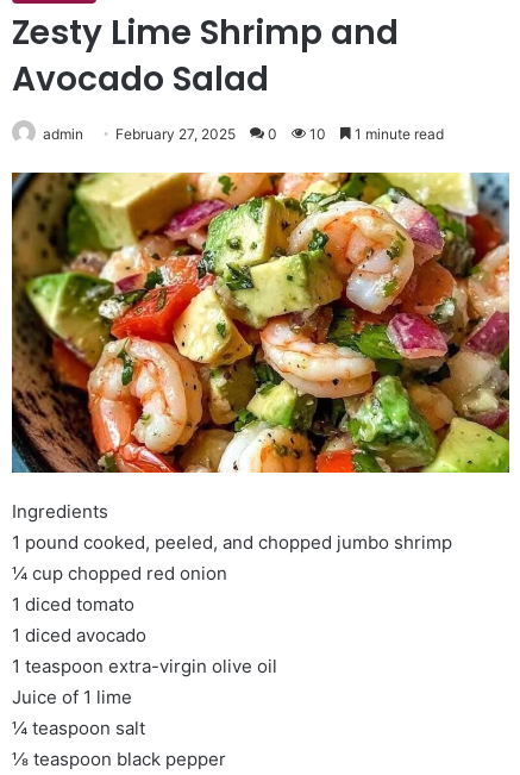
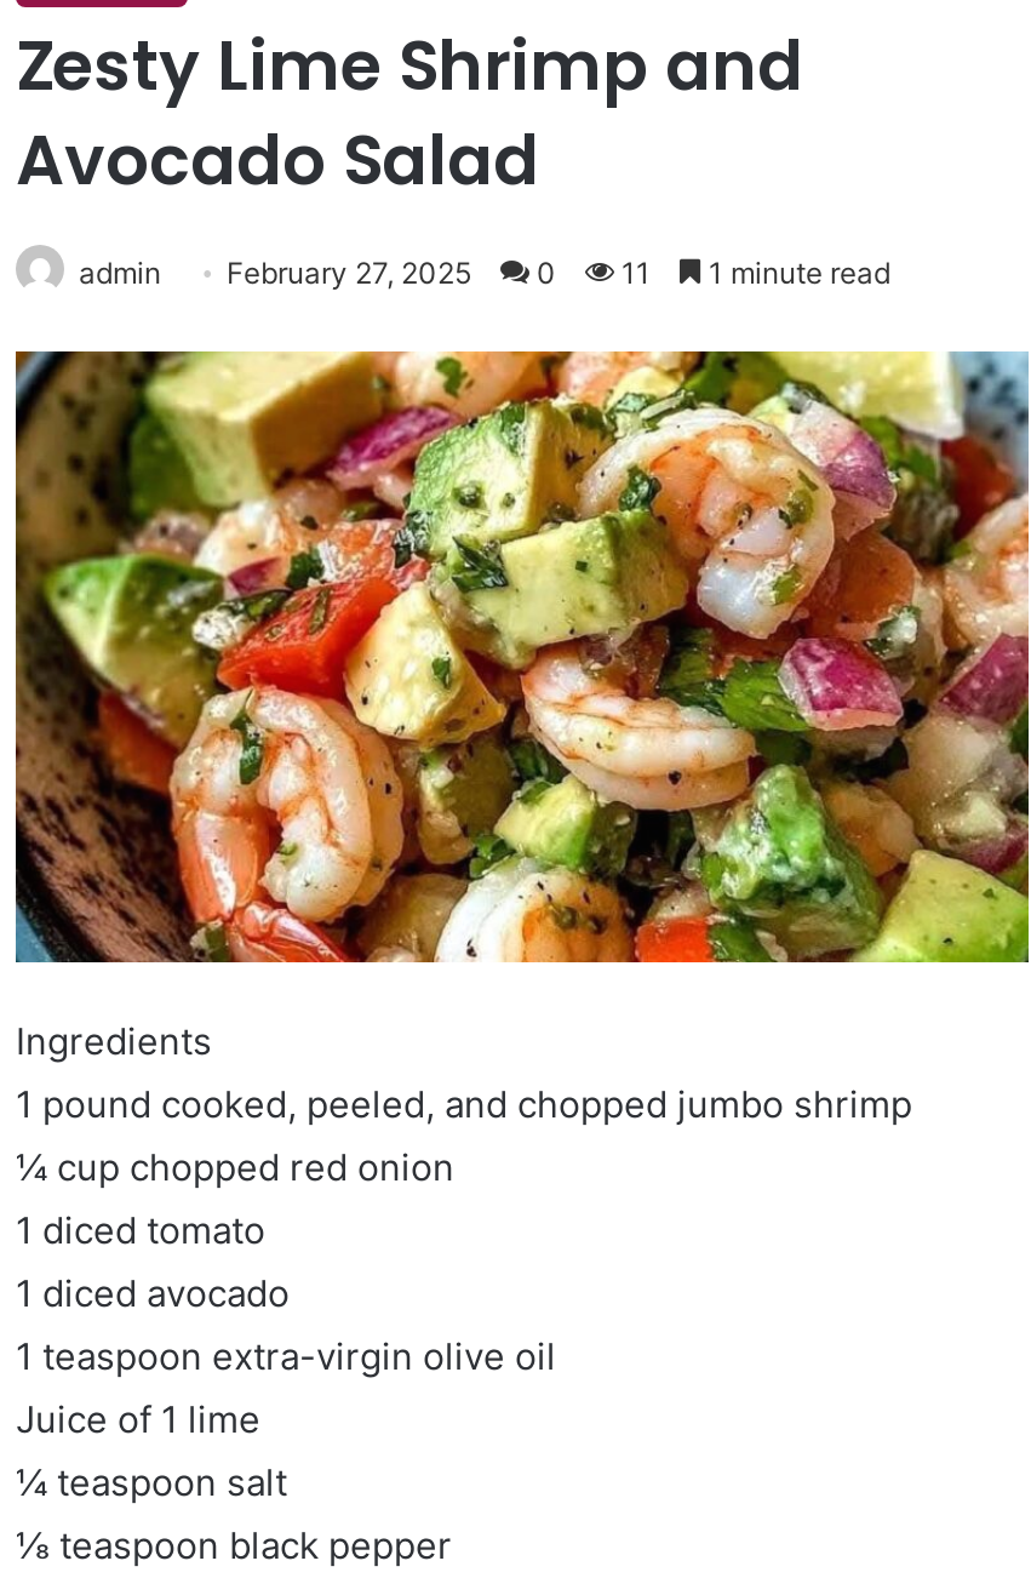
[43,125,444,143] admin February 27, 2025 0 10 1 minute read -> [79,255,890,291] admin February 27, 2025 0 11 1 minute read

